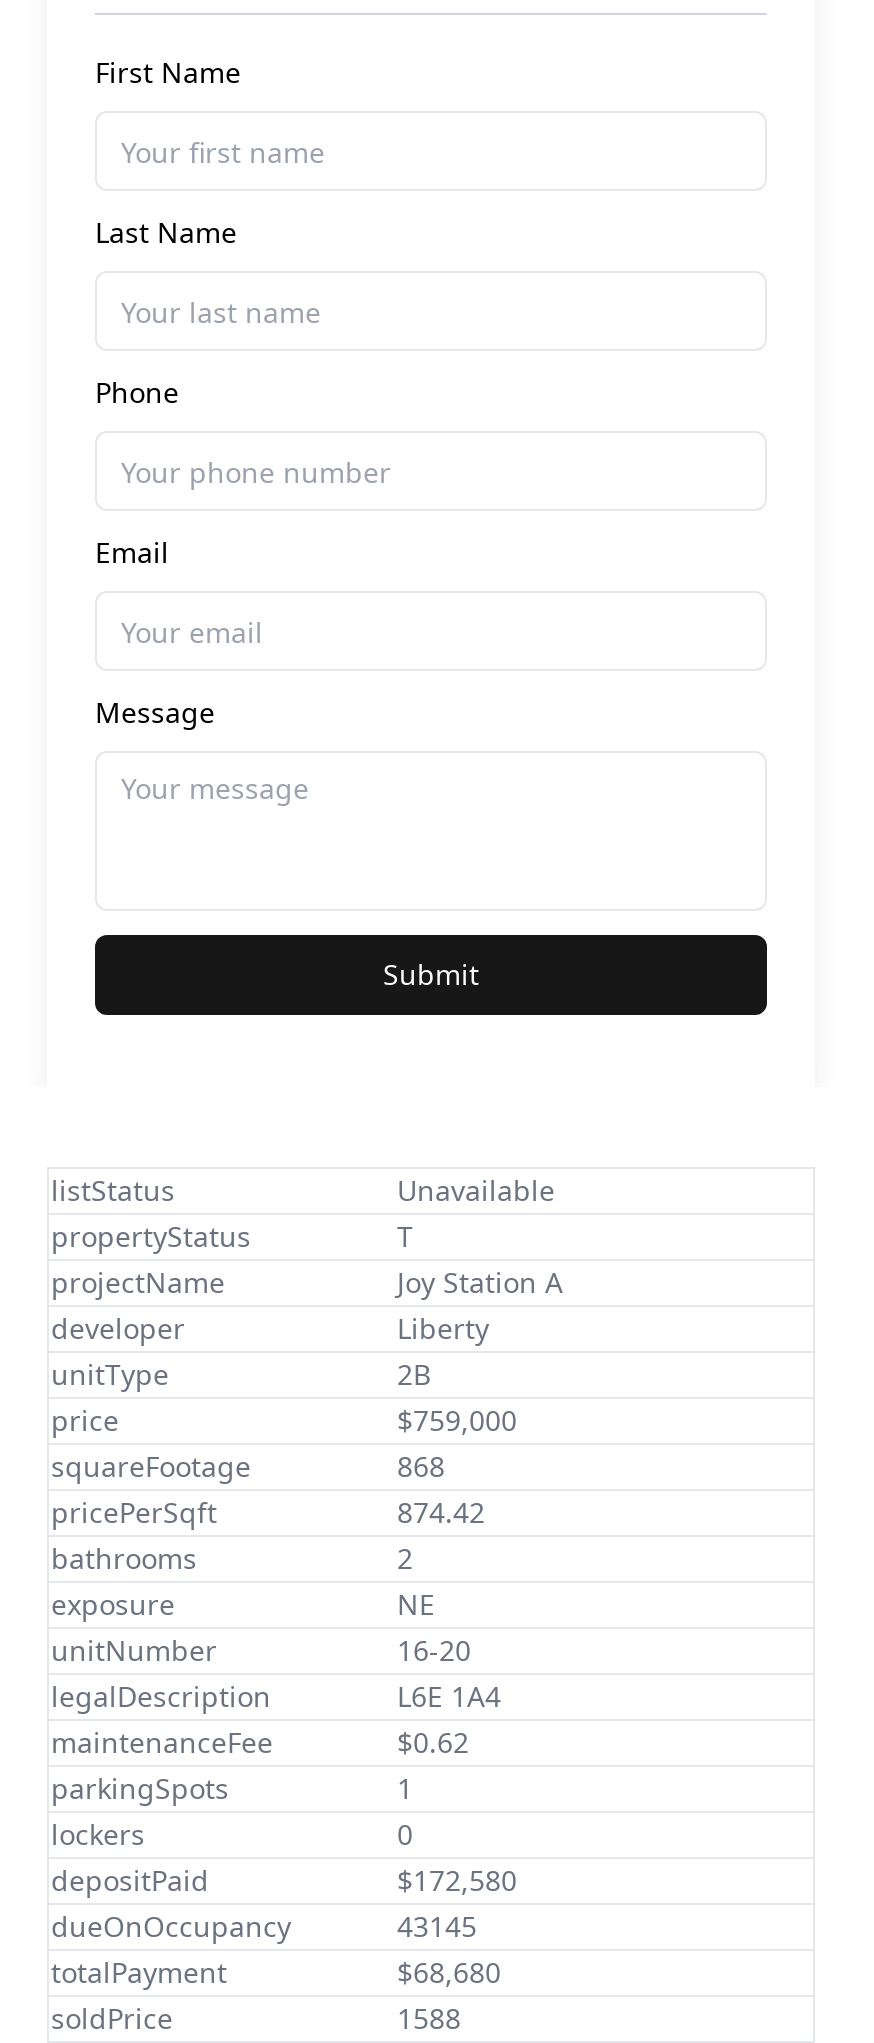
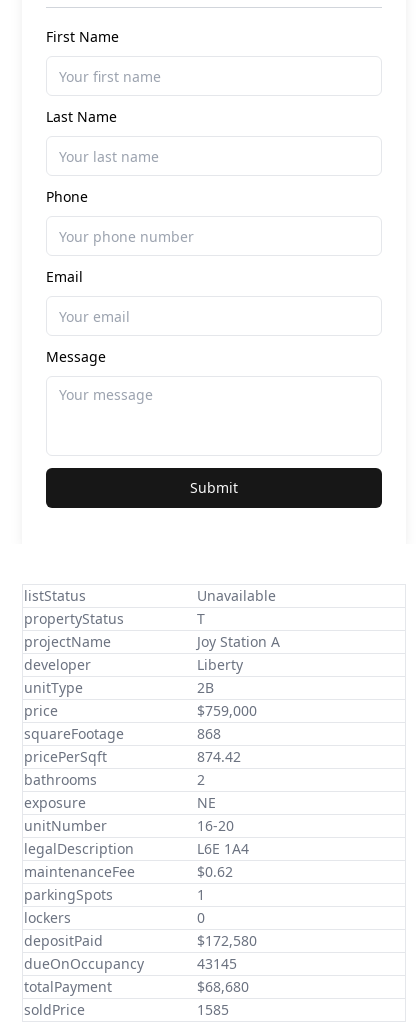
[397,1999,461,2037] 1588 -> [197,1000,229,1019] 1585

